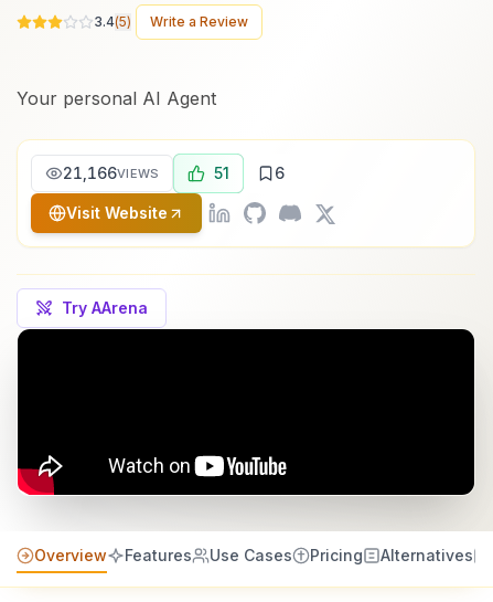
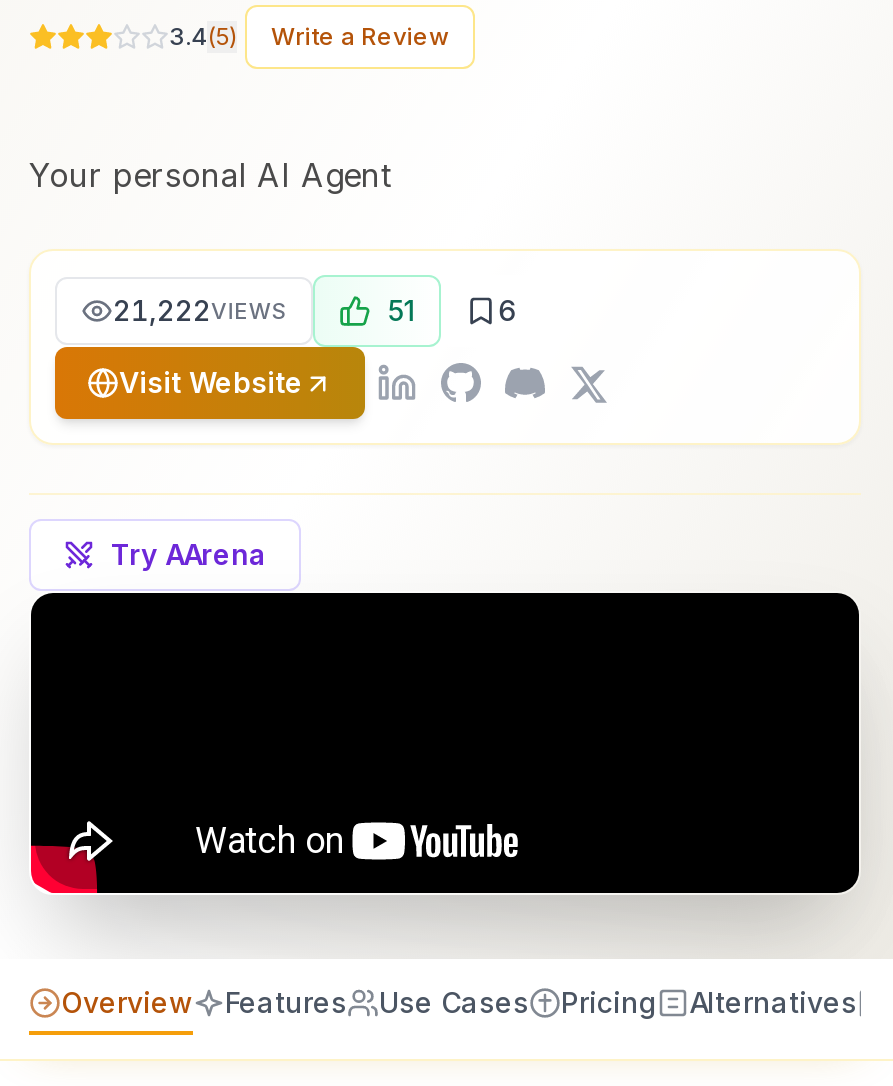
[63,163,159,182] 21,166VIEWS -> [113,293,288,327] 21,222VIEWS

